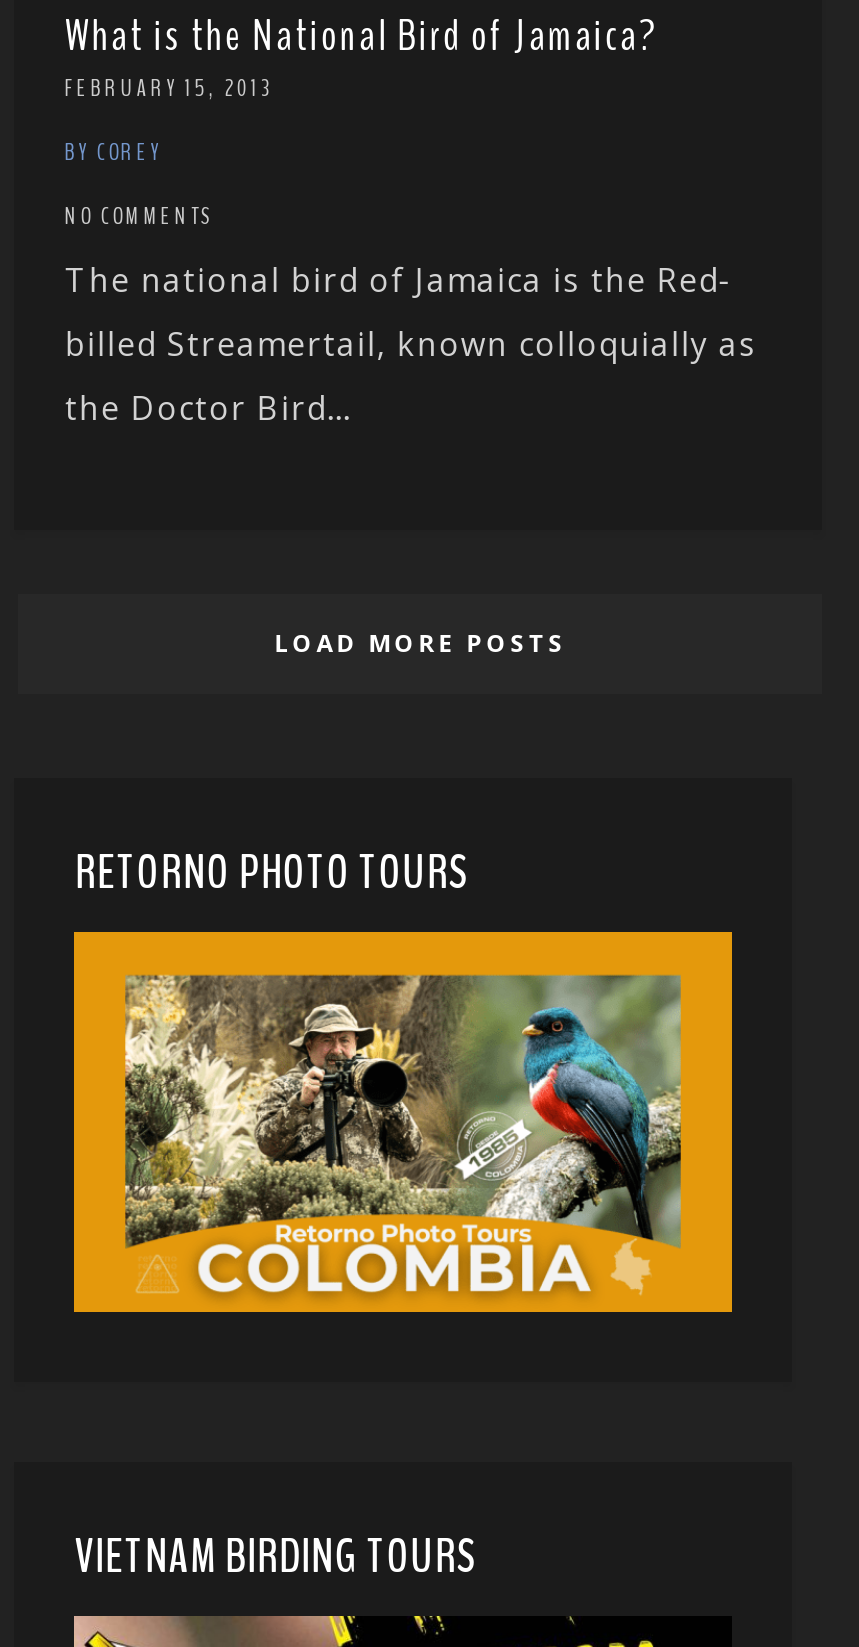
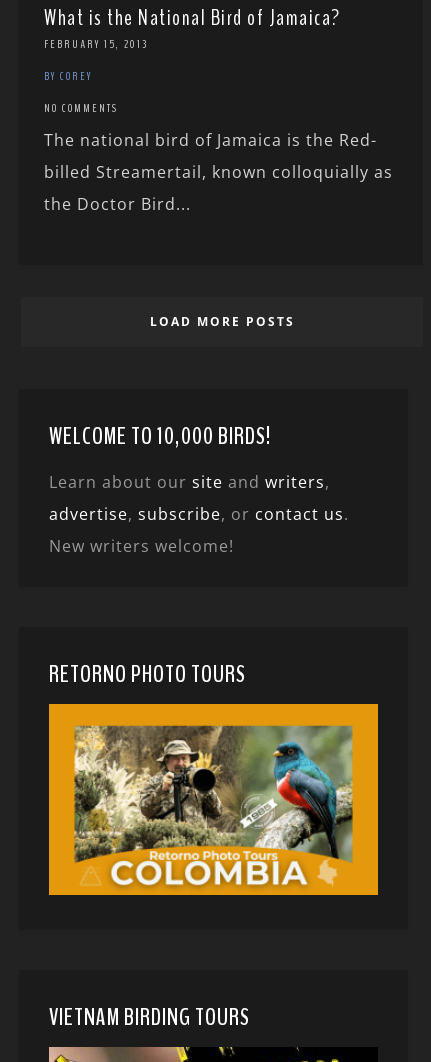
none -> [49,420,349,557] WELCOME TO 10,000 BIRDS! | Learn about our site and writers, | advertise, subscribe, or contact us. | New writers welcome!

